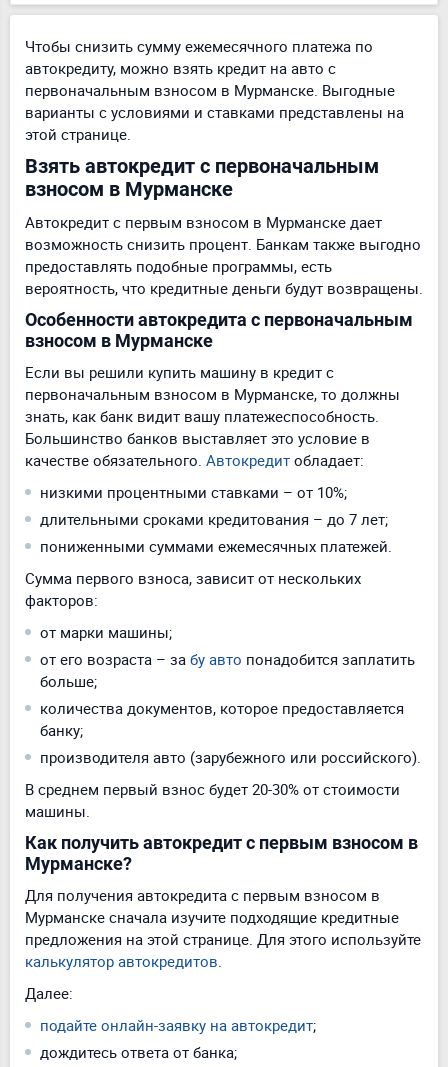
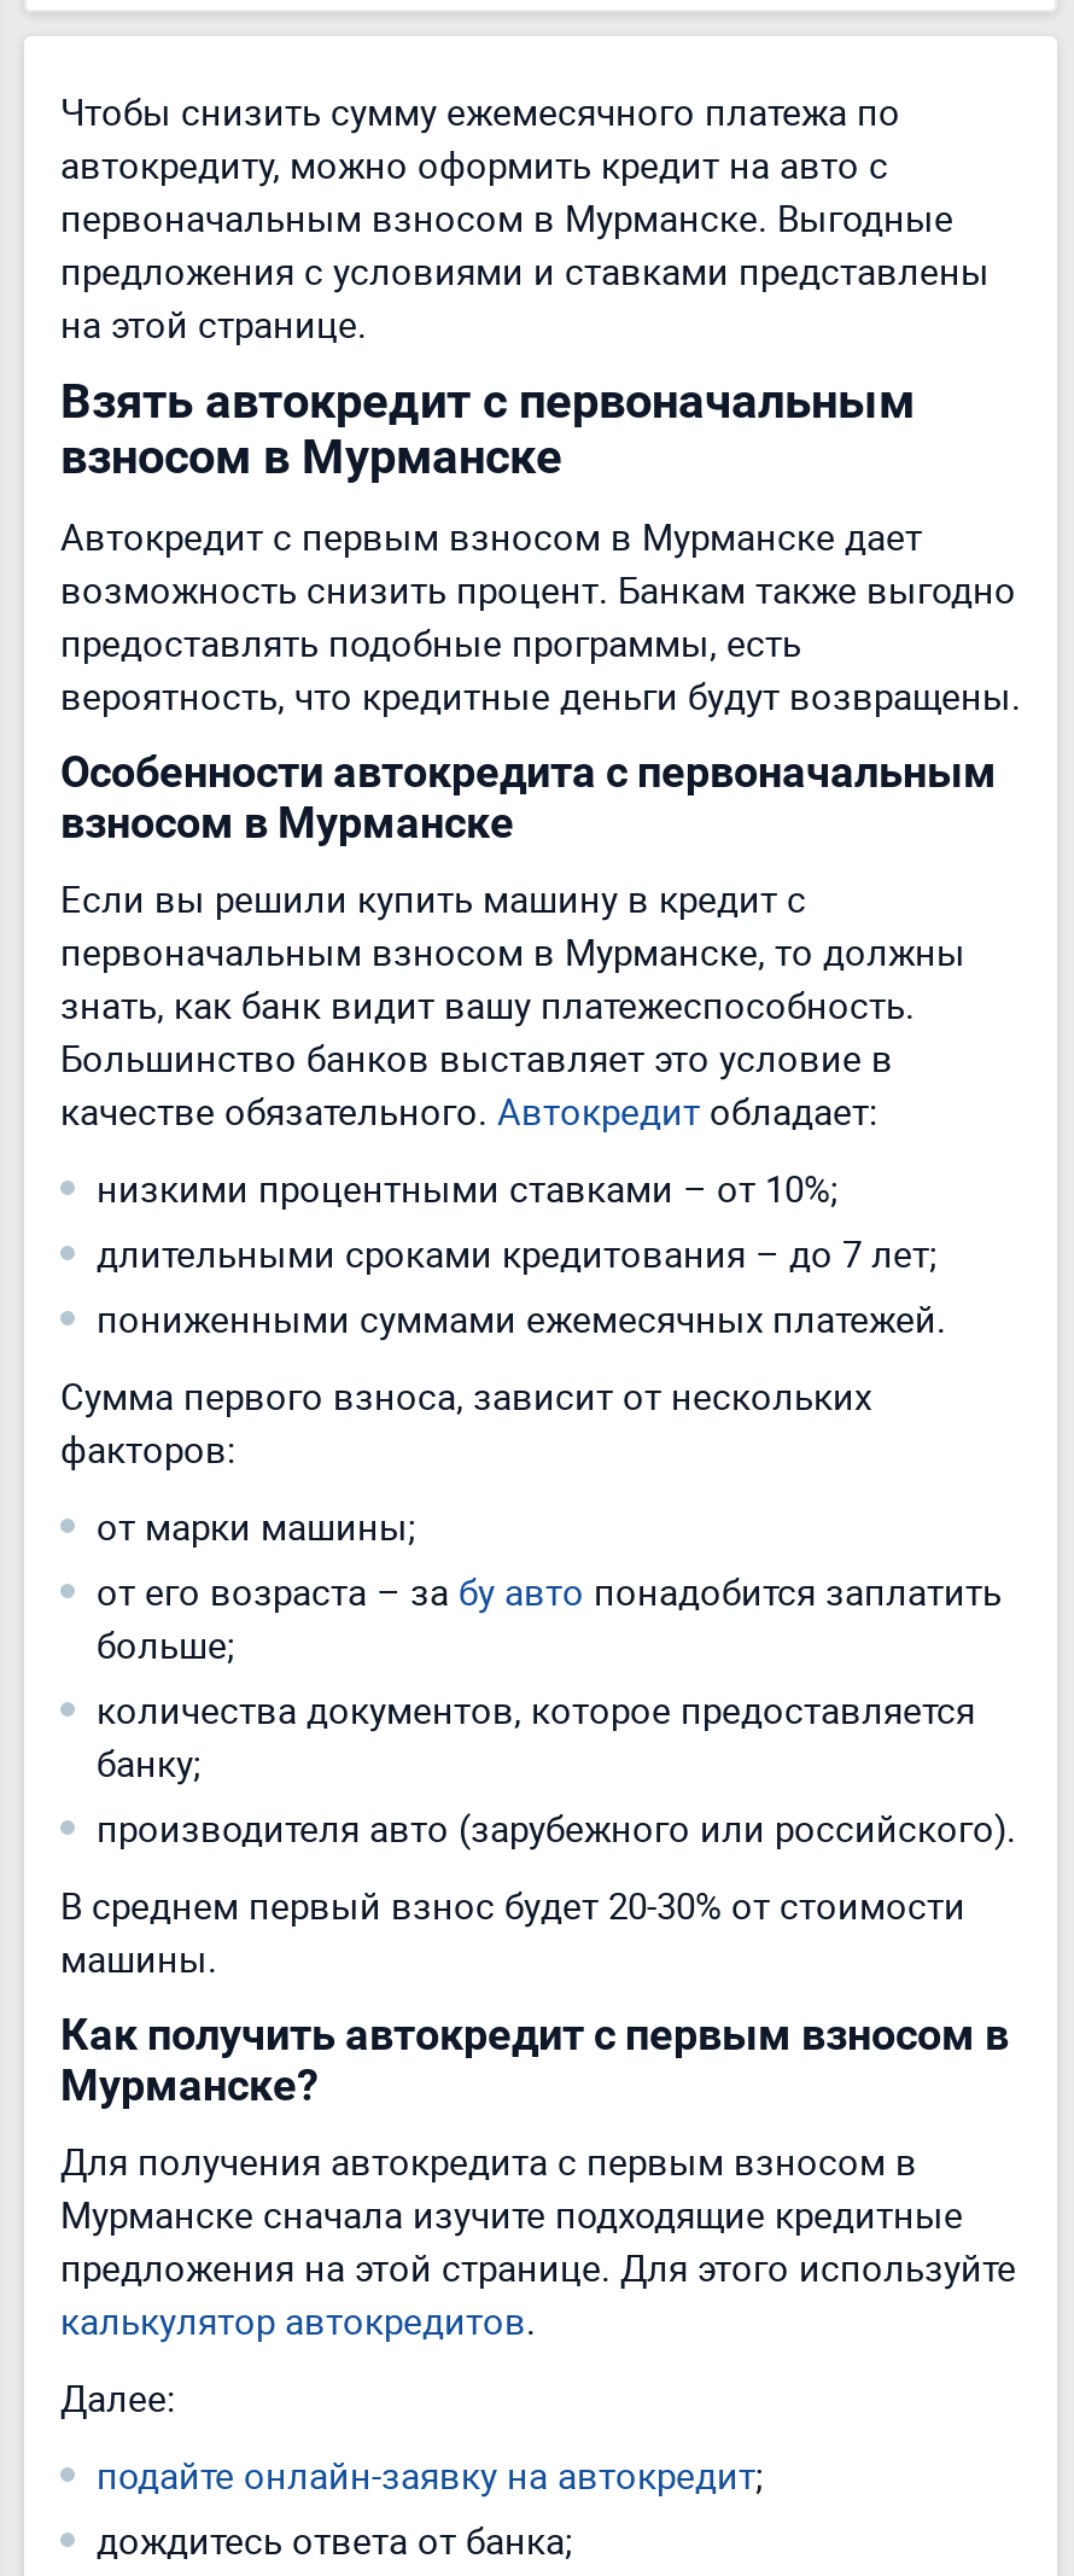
[25,58,336,78] автокредиту, можно взять кредит на авто с -> [60,140,888,188] автокредиту, можно оформить кредит на авто с
[25,102,404,144] варианты с условиями и ставками представлены на | этой странице. -> [60,246,990,348] предложения с условиями и ставками представлены | на этой странице.

